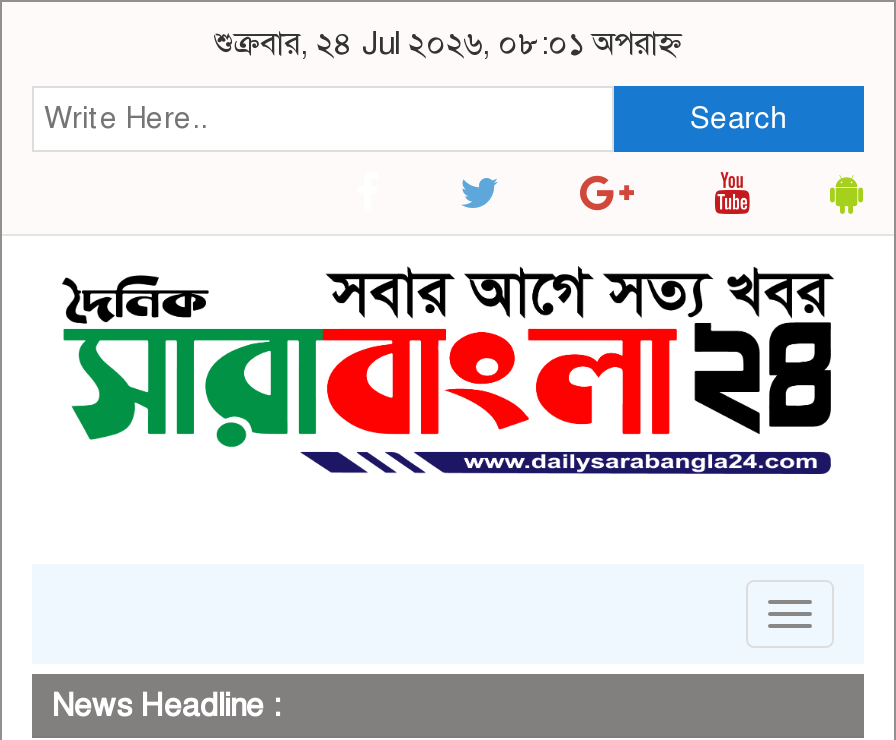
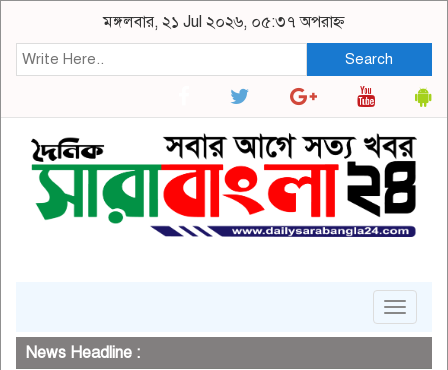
[214,24,682,64] শুক্রবার, ২৪ Jul ২০২৬, ০৮:০১ অপরাহ্ন -> [103,12,345,32] মঙ্গলবার, ২১ Jul ২০২৬, ০৫:৩৭ অপরাহ্ন

